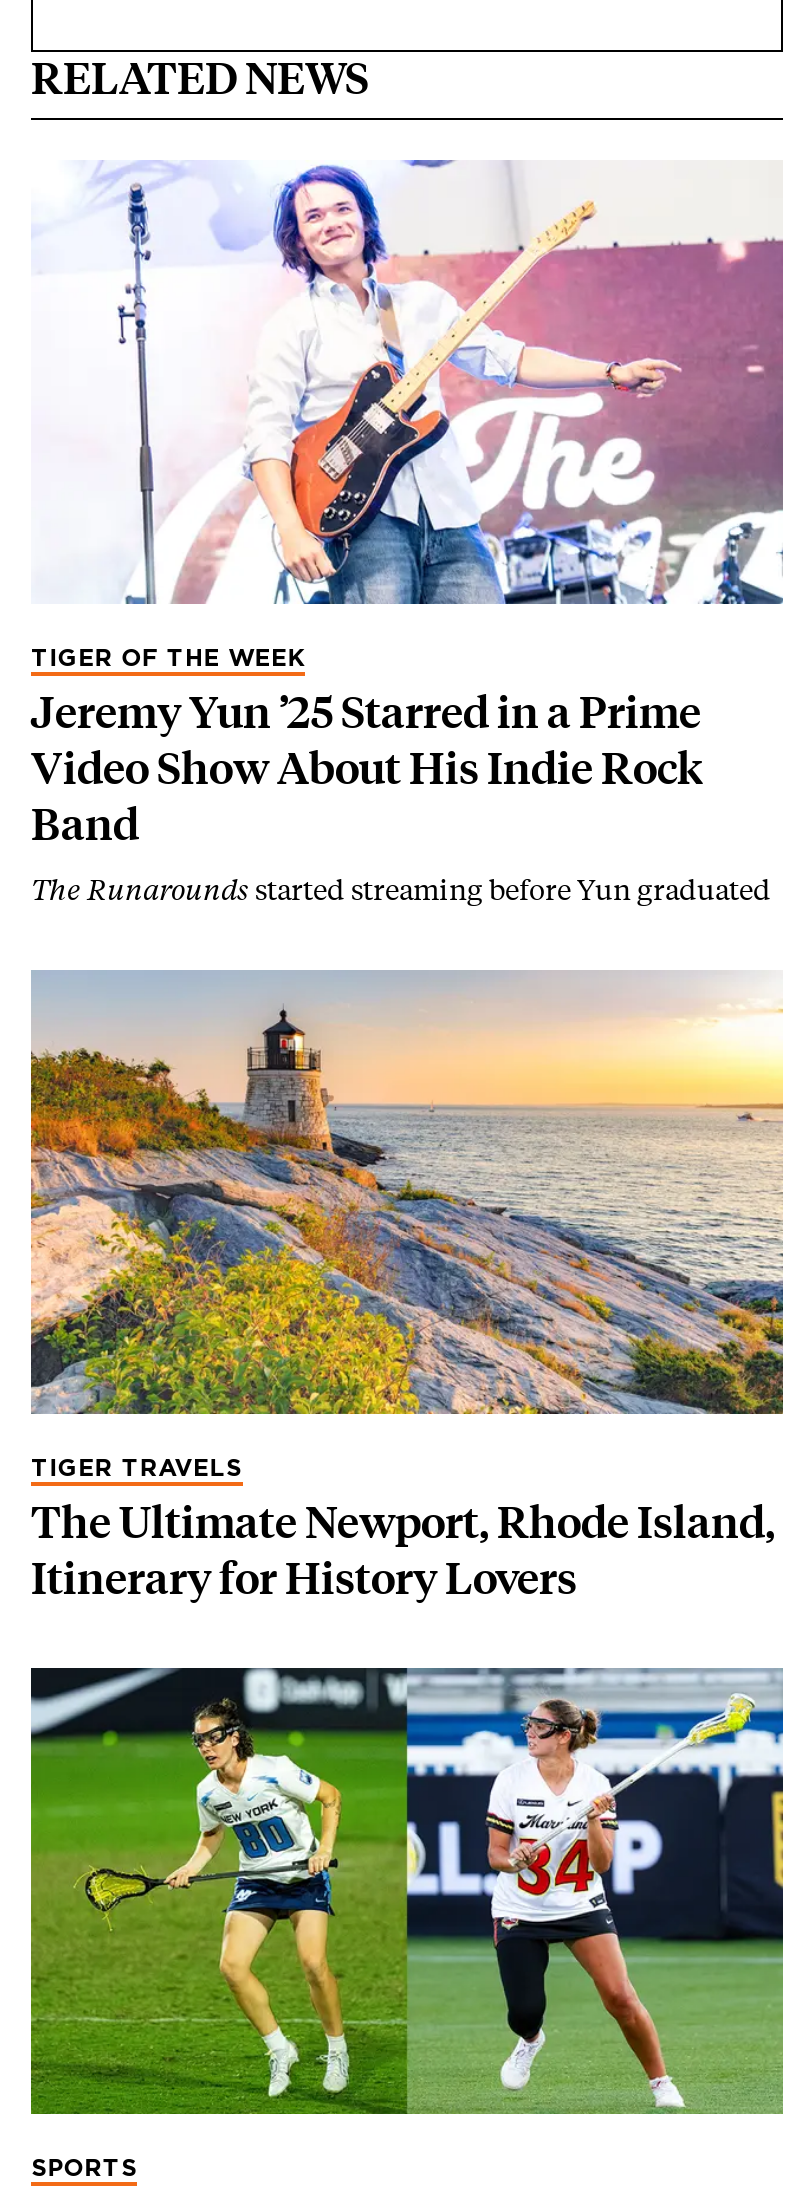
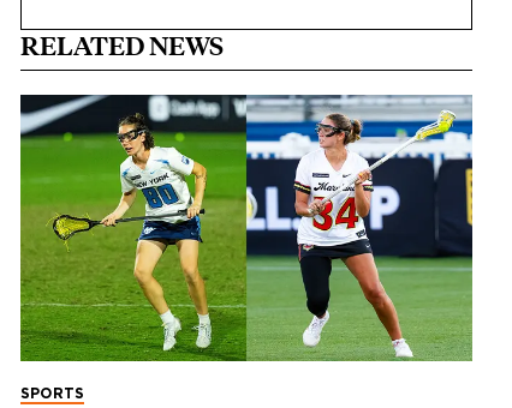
[31,160,785,908] [image] | TIGER OF THE WEEK | Jeremy Yun ’25 Starred in a Prime | Video Show About His Indie Rock | Band | The Runarounds started streaming before Yun graduated -> none
[29,970,785,1607] [image] | TIGER TRAVELS | The Ultimate Newport, Rhode Island, | Itinerary for History Lovers -> none

